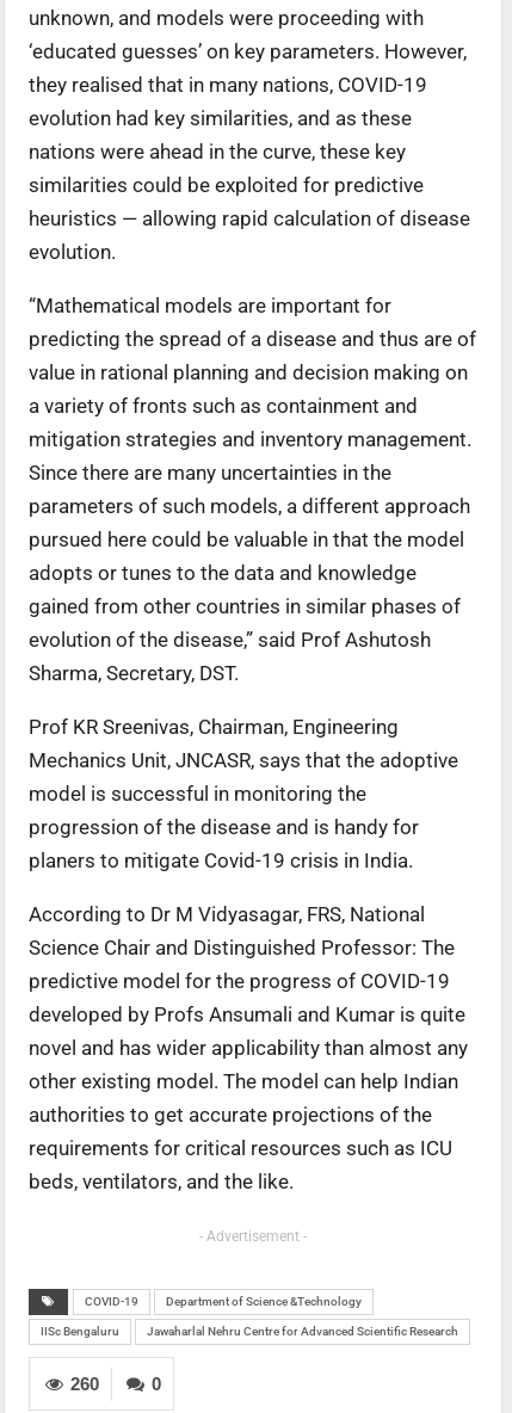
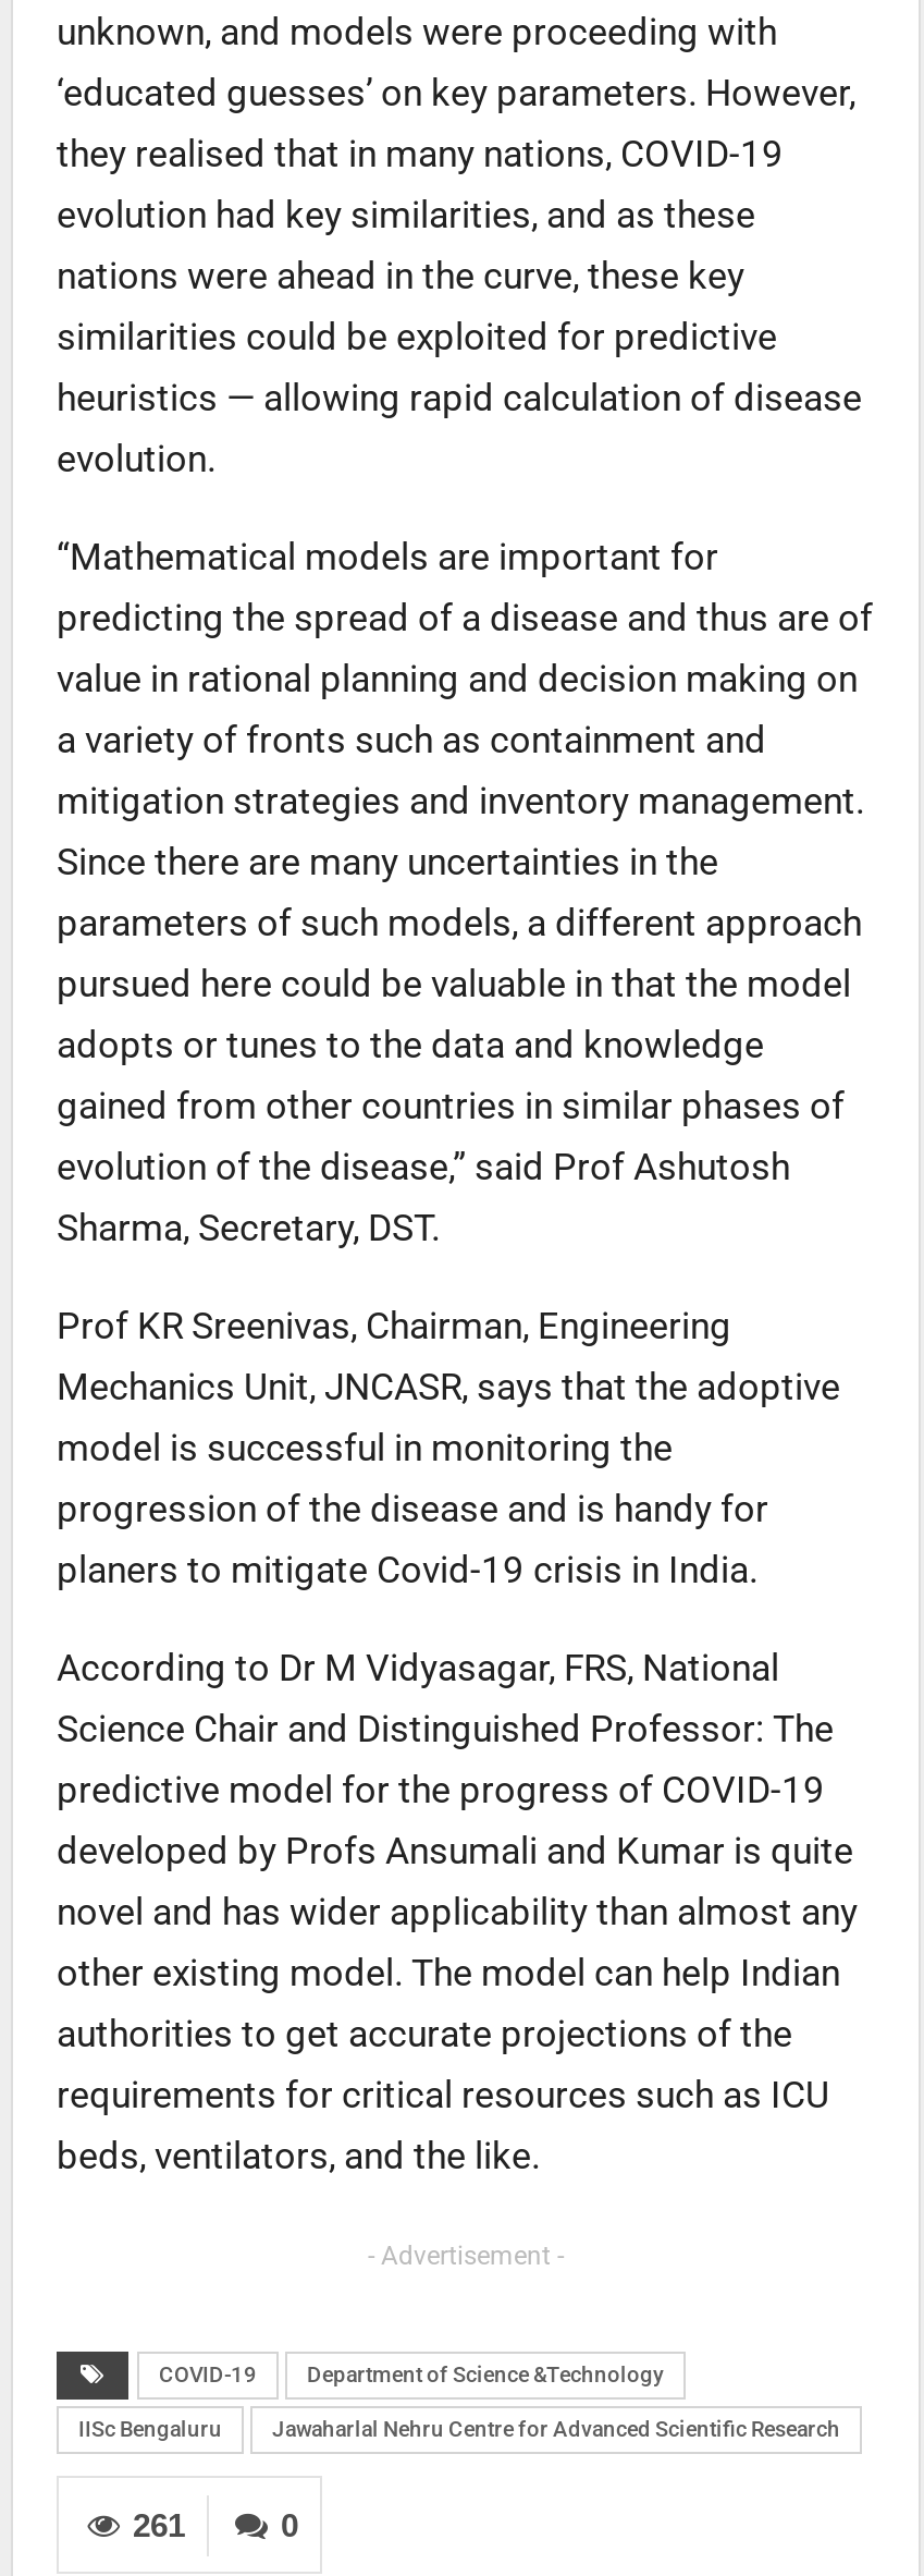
[70,1374,99,1395] 260 -> [133,2507,185,2544] 261

